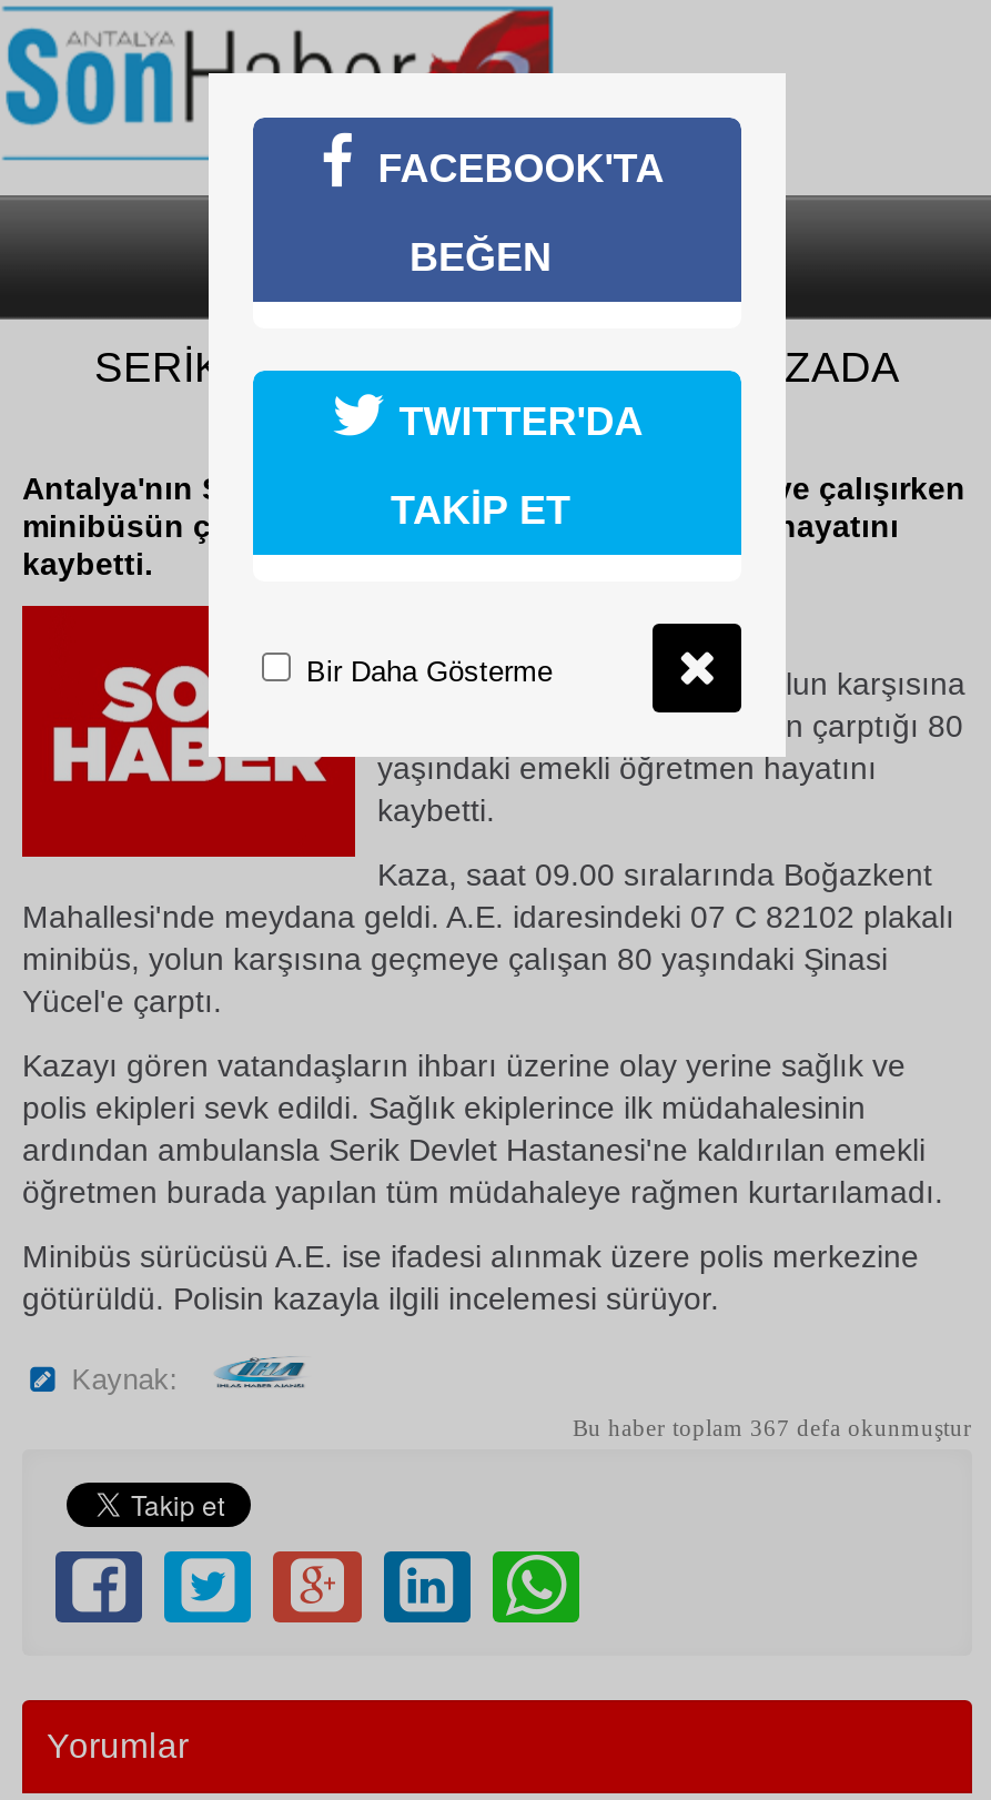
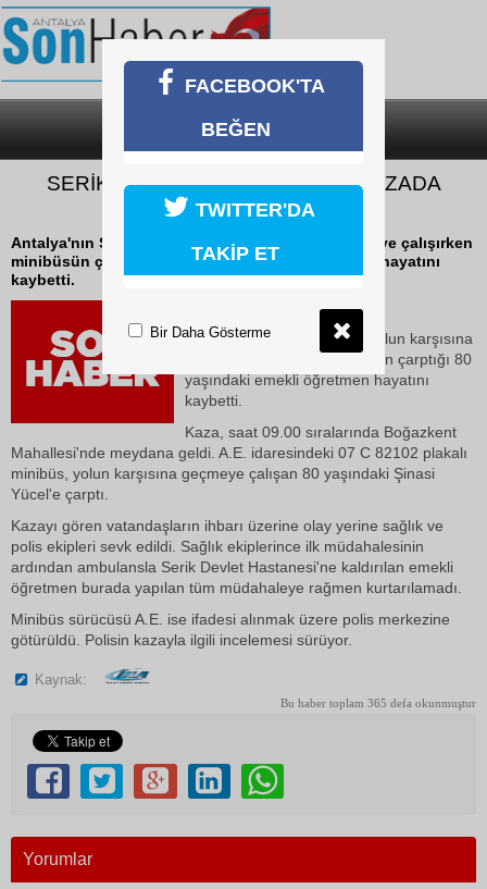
[573,1416,972,1440] Bu haber toplam 367 defa okunmuştur -> [280,697,476,709] Bu haber toplam 365 defa okunmuştur

